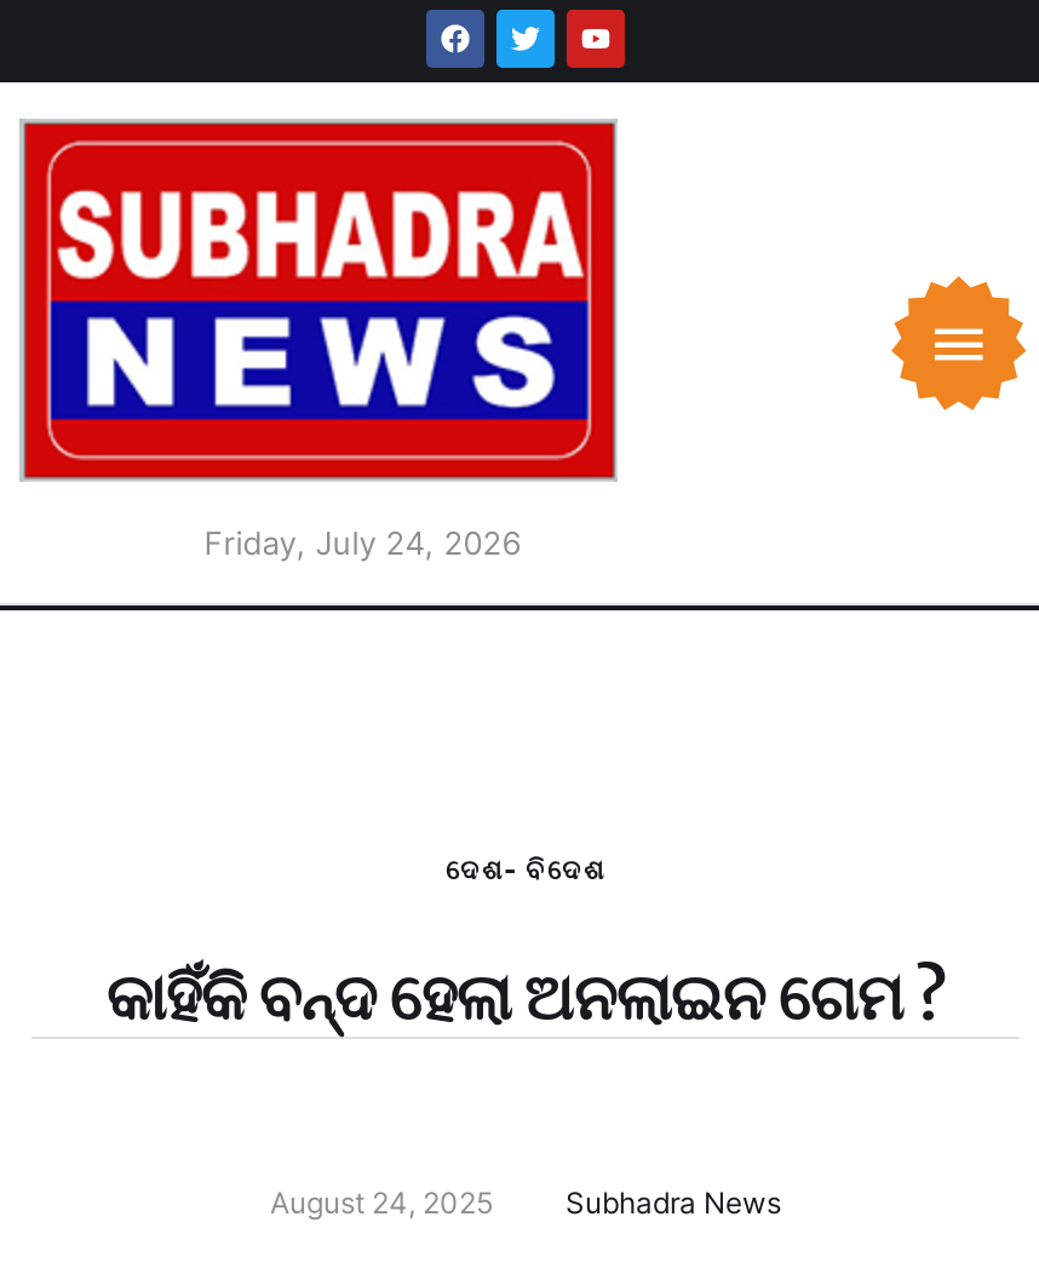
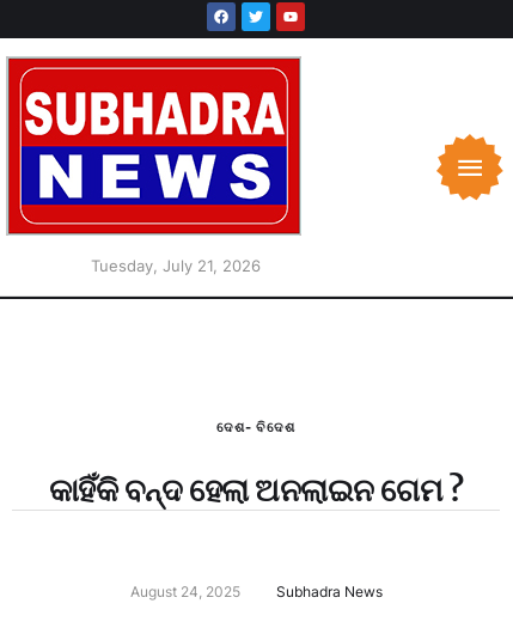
[204,523,521,562] Friday, July 24, 2026 -> [91,256,260,275] Tuesday, July 21, 2026

